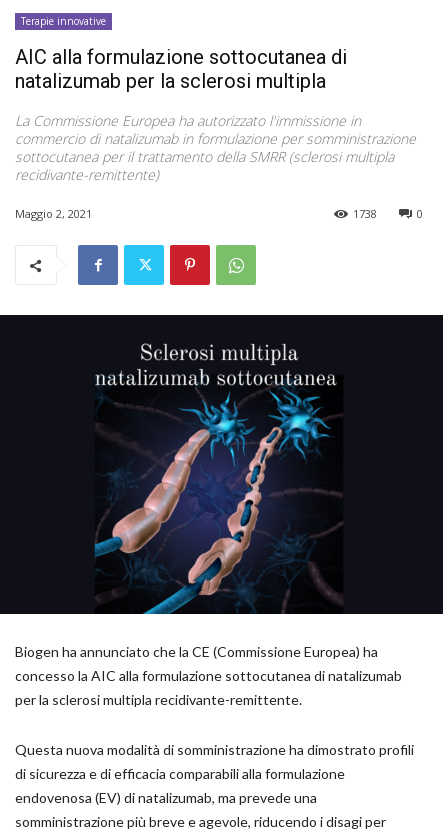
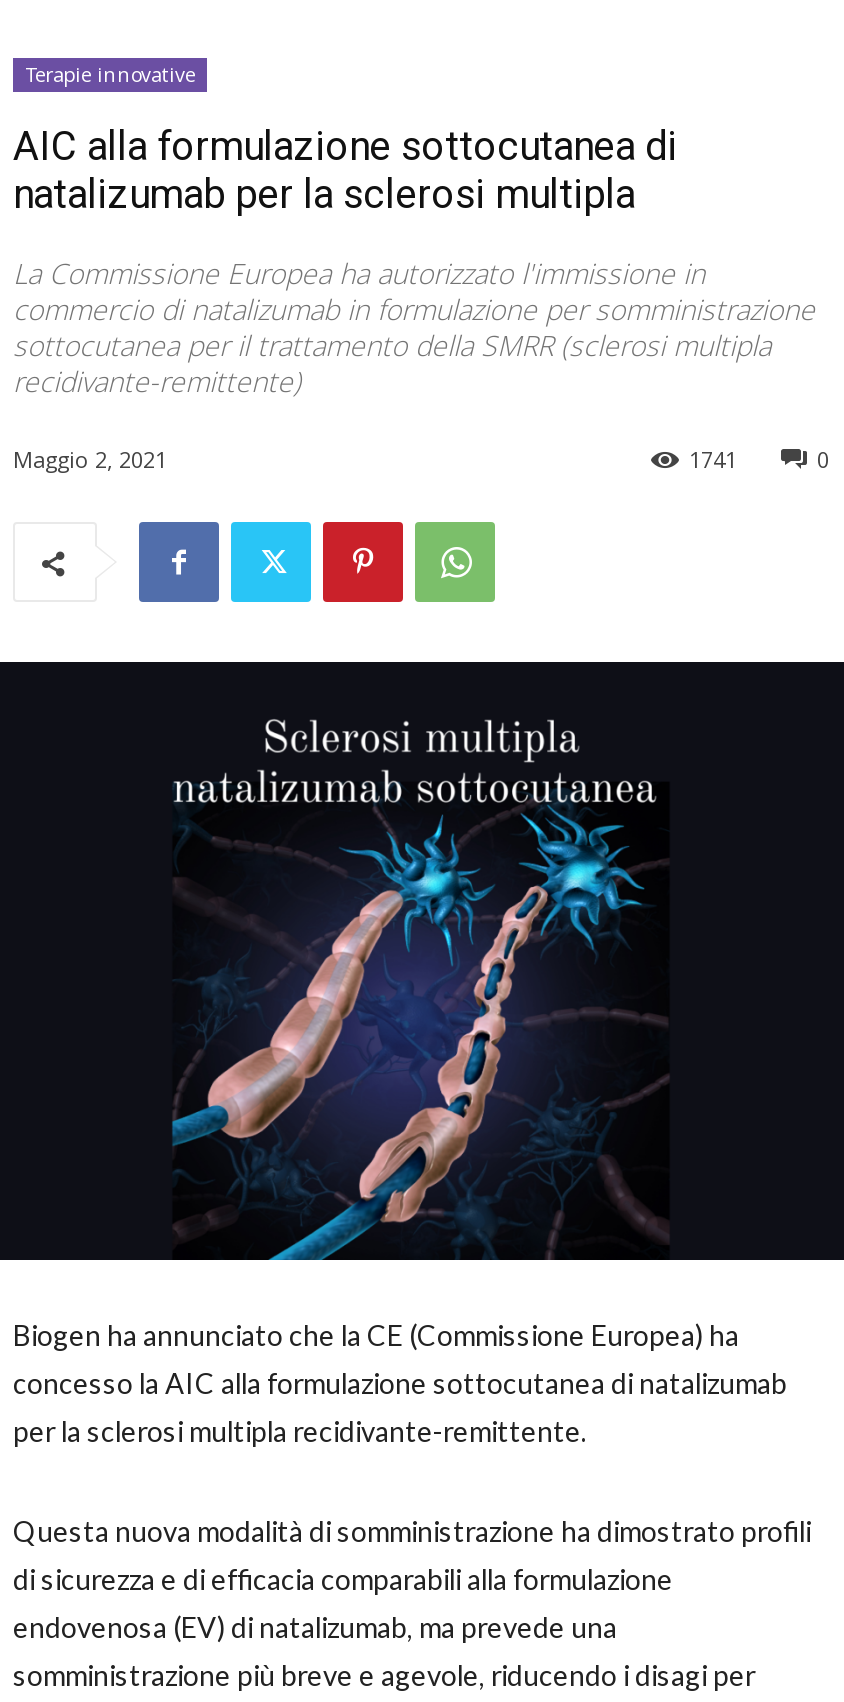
[353,206,377,221] 1738 -> [689,444,737,474] 1741

